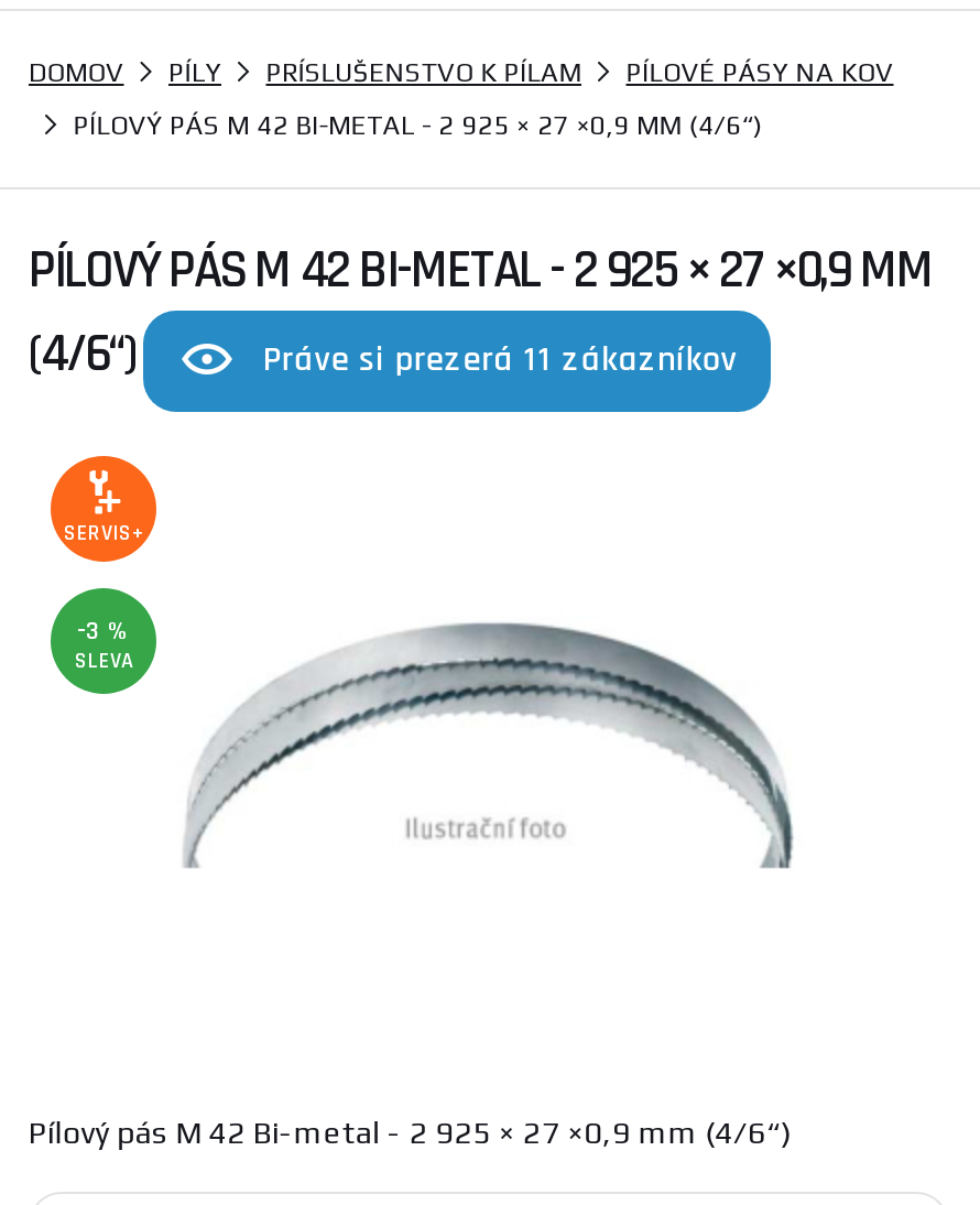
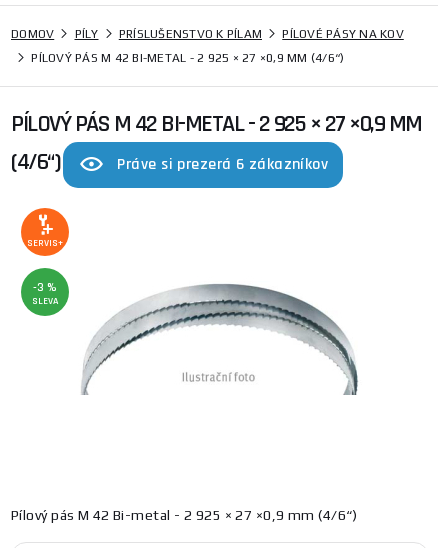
[263,337,737,383] Práve si prezerá 11 zákazníkov -> [117,154,328,175] Práve si prezerá 6 zákazníkov

